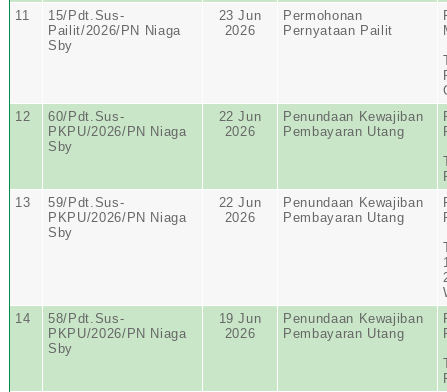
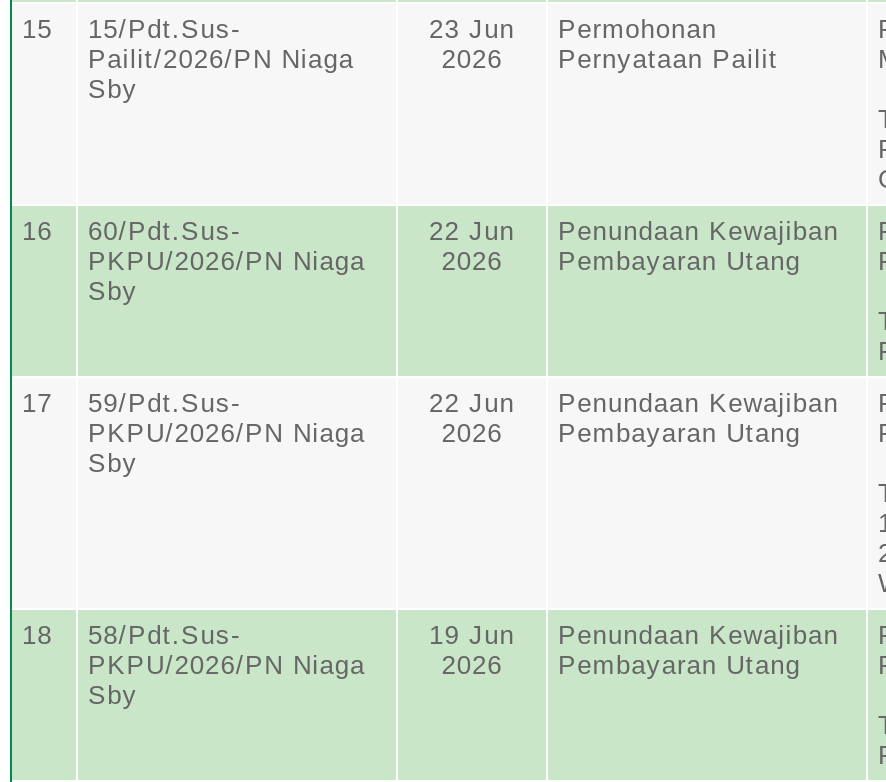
[15,8,124,23] 11 15/Pdt.Sus- -> [22,14,240,44] 15 15/Pdt.Sus-
[15,109,124,124] 12 60/Pdt.Sus- -> [22,216,240,246] 16 60/Pdt.Sus-
[15,195,124,210] 13 59/Pdt.Sus- -> [22,388,240,418] 17 59/Pdt.Sus-
[15,311,124,326] 14 58/Pdt.Sus- -> [22,620,240,650] 18 58/Pdt.Sus-

